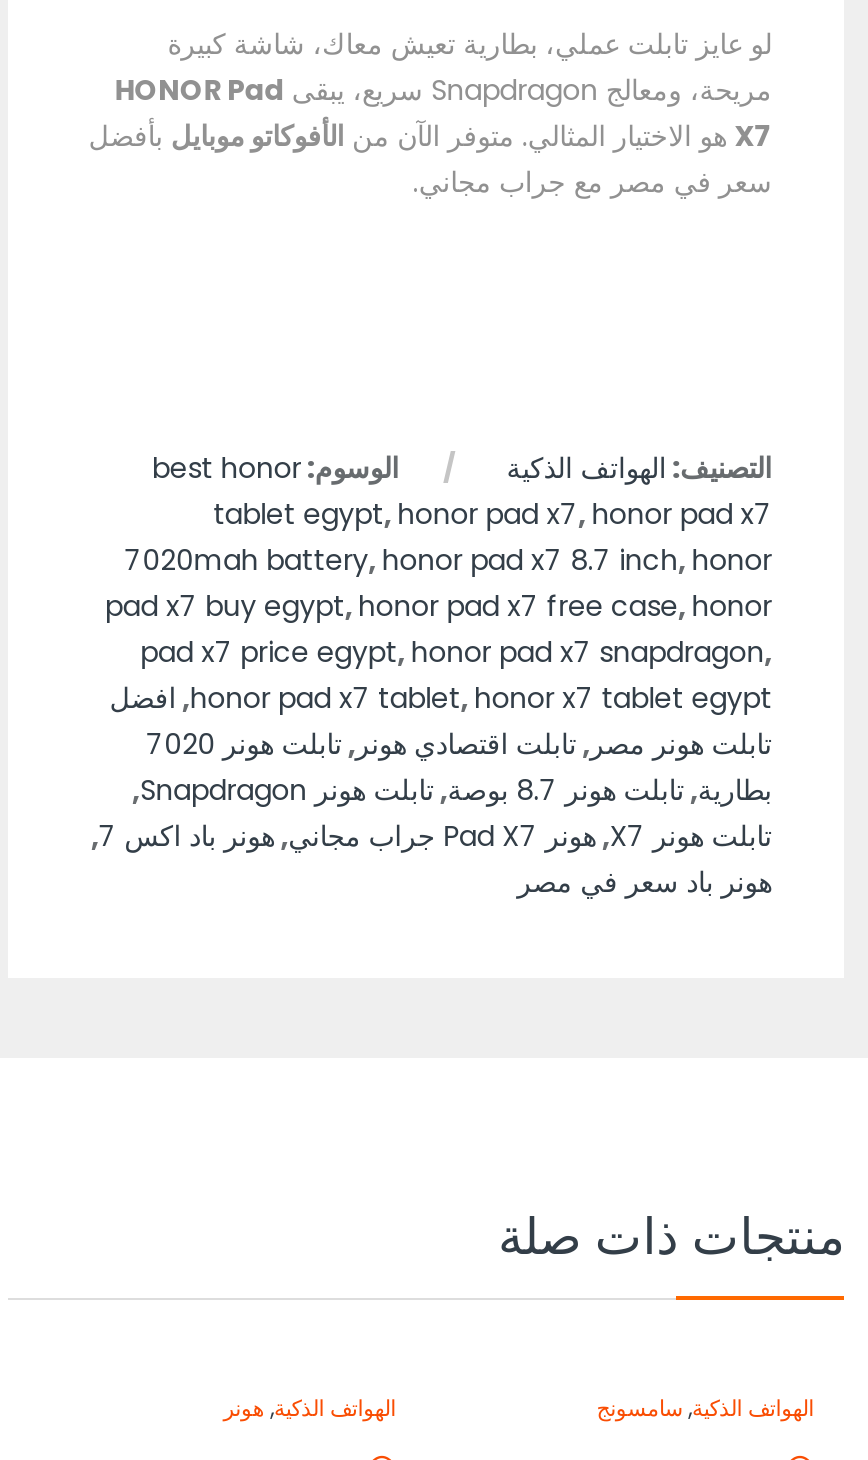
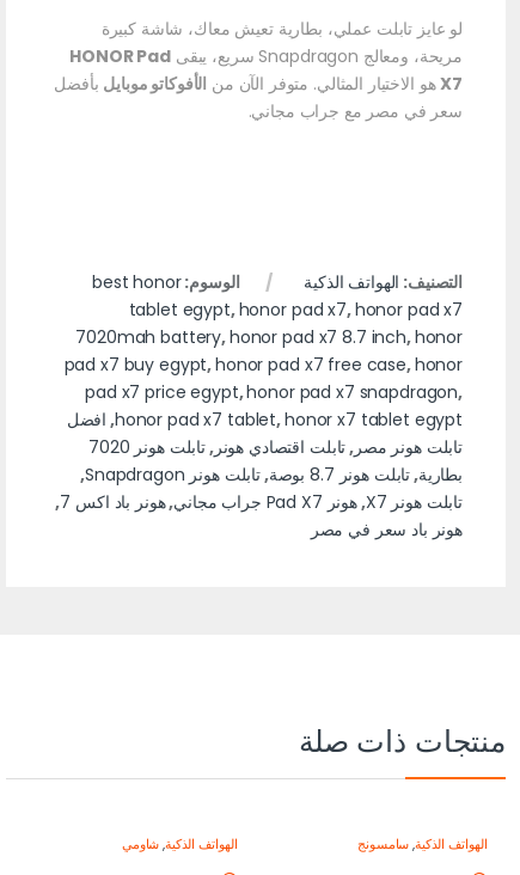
[224,1392,396,1424] الهواتف الذكية, هونر -> [122,835,238,854] الهواتف الذكية, شاومي

